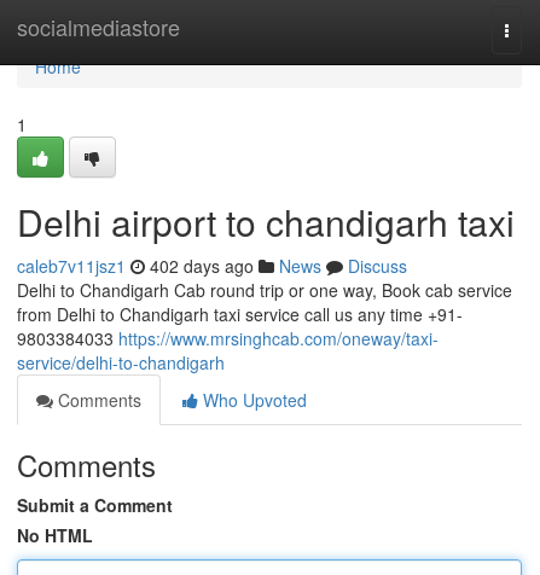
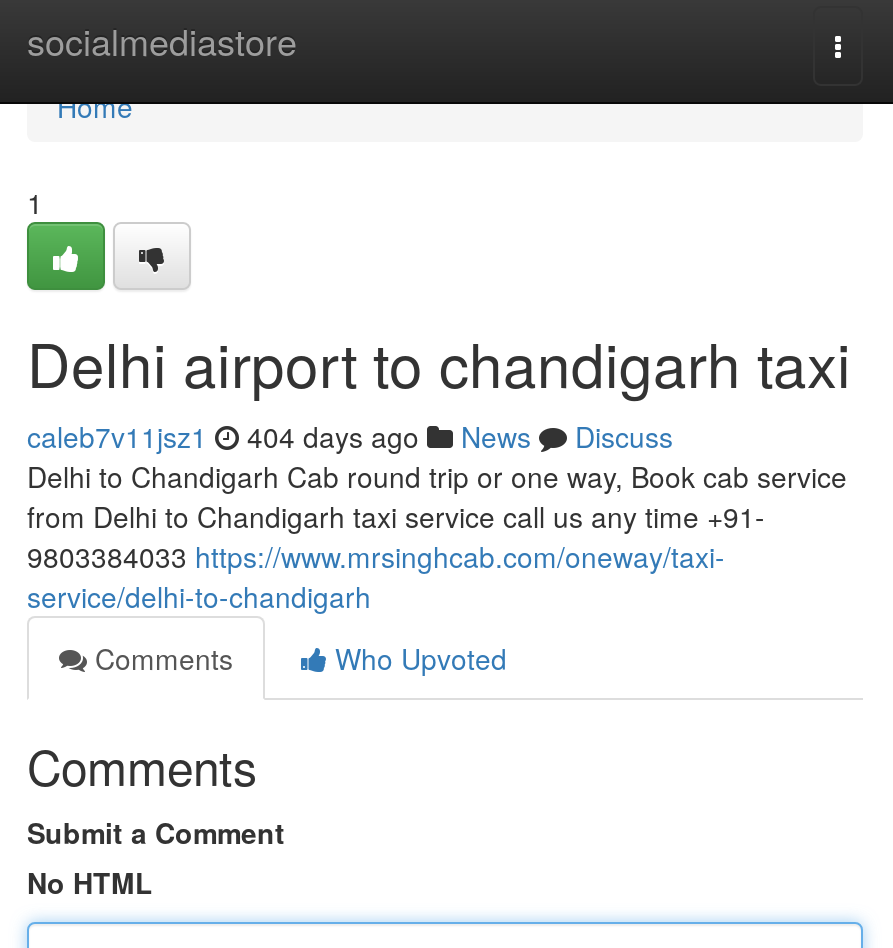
[17,254,407,278] caleb7v11jsz1 402 days ago News Discuss -> [27,416,673,456] caleb7v11jsz1 404 days ago News Discuss

